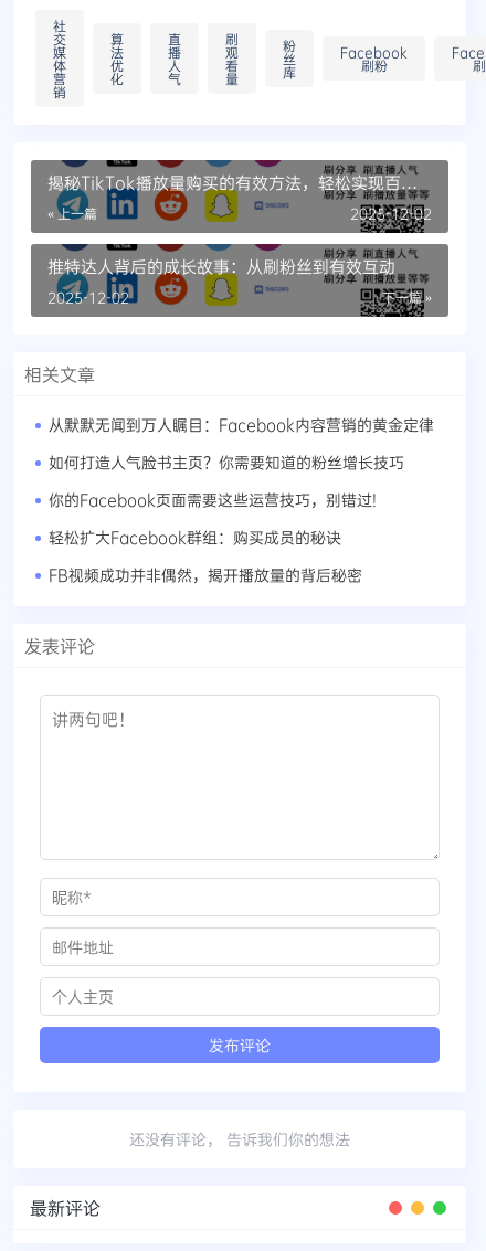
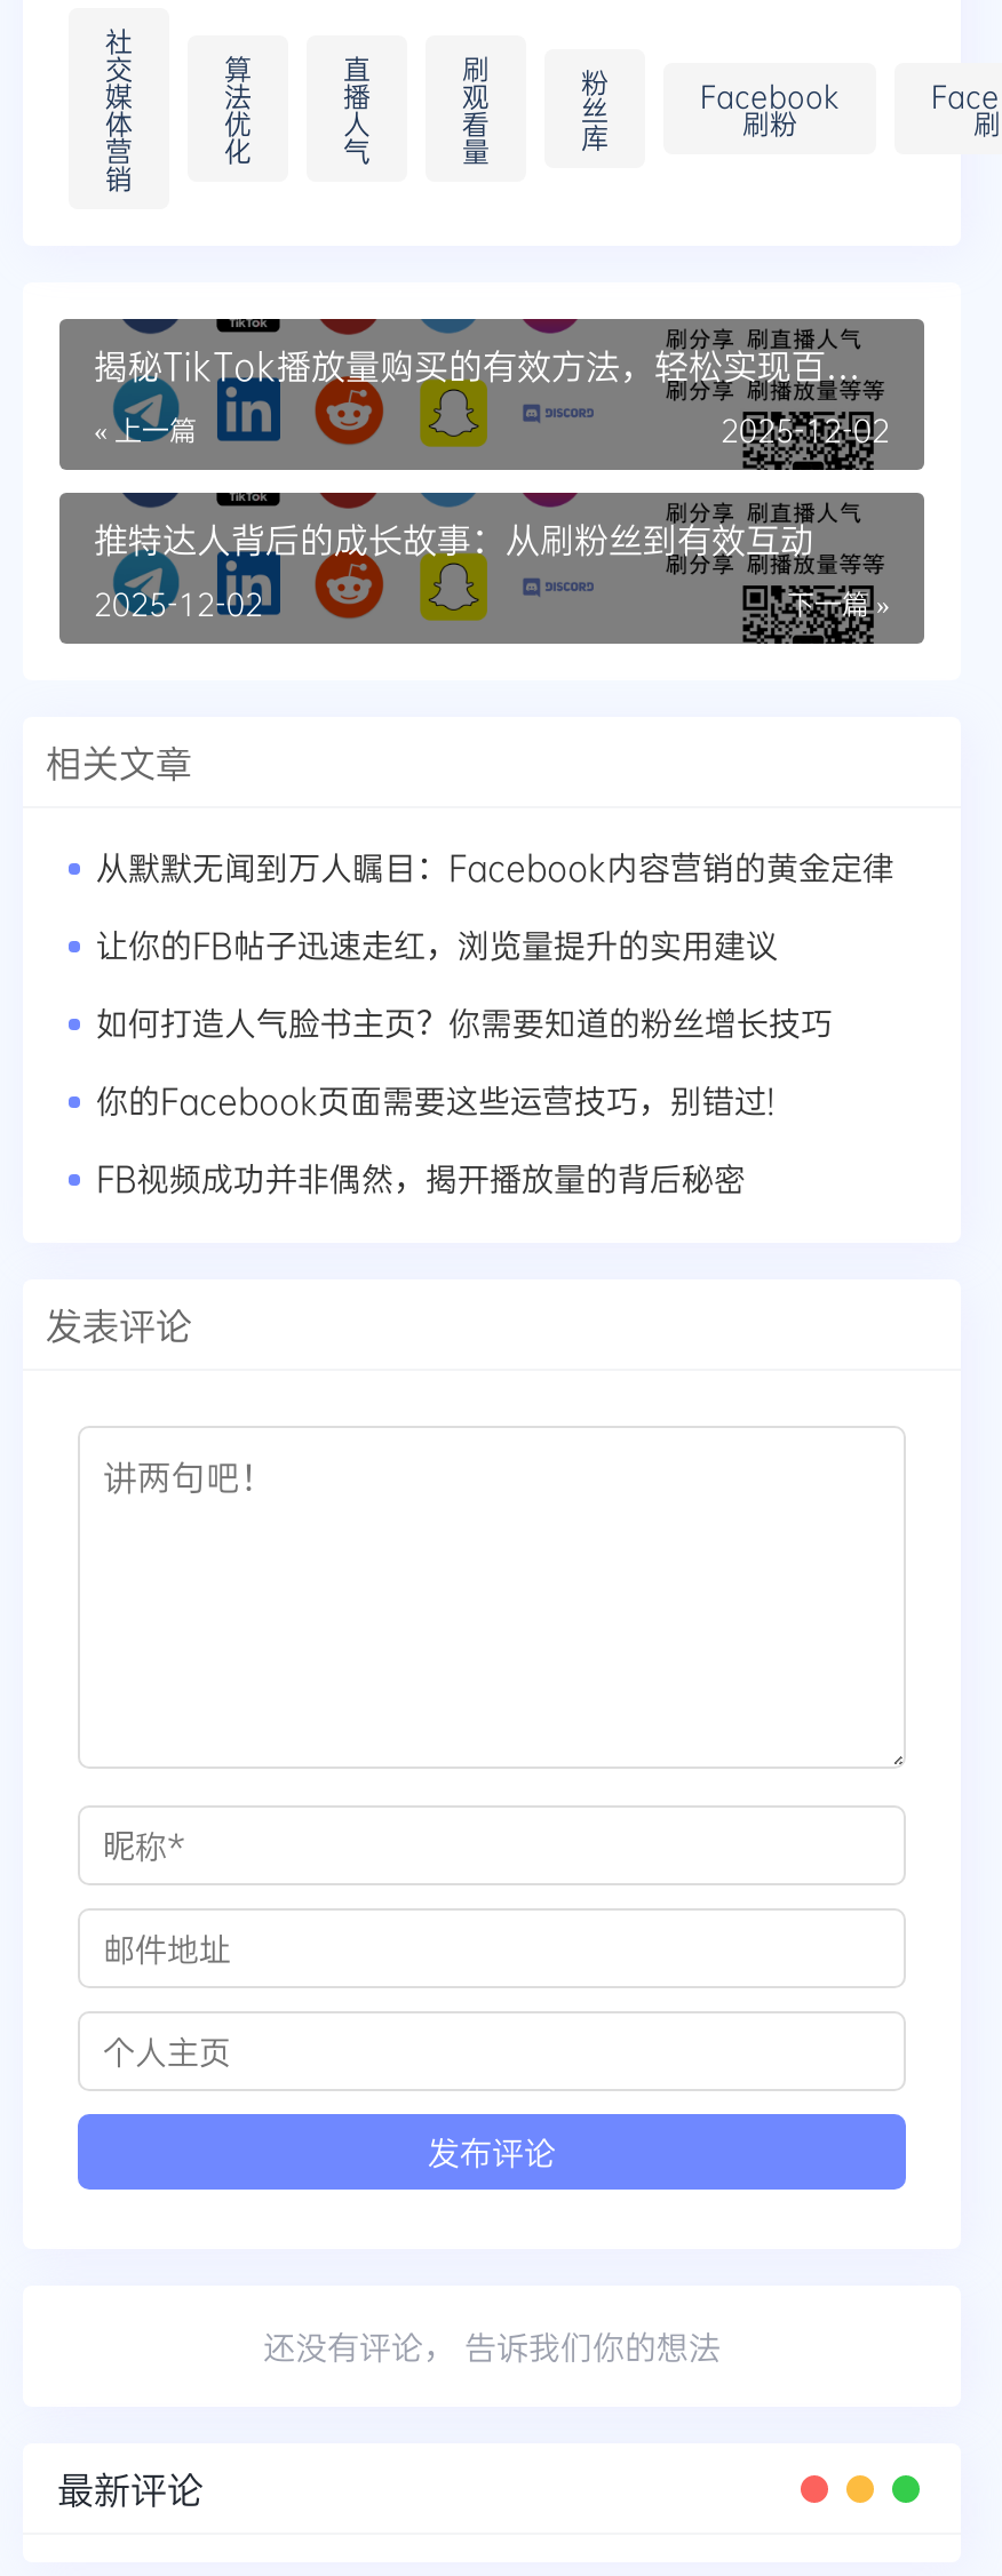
none -> [96,923,778,967] 让你的FB帖子迅速走红，浏览量提升的实用建议
moved [49,452,404,510] -> [96,1001,833,1122]: 如何打造人气脸书主页？你需要知道的粉丝增长技巧 | 你的Facebook页面需要这些运营技巧，别错过!
[49,527,341,548] 轻松扩大Facebook群组：购买成员的秘诀 -> none

